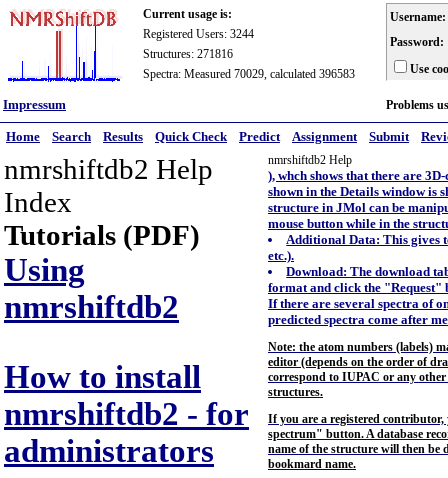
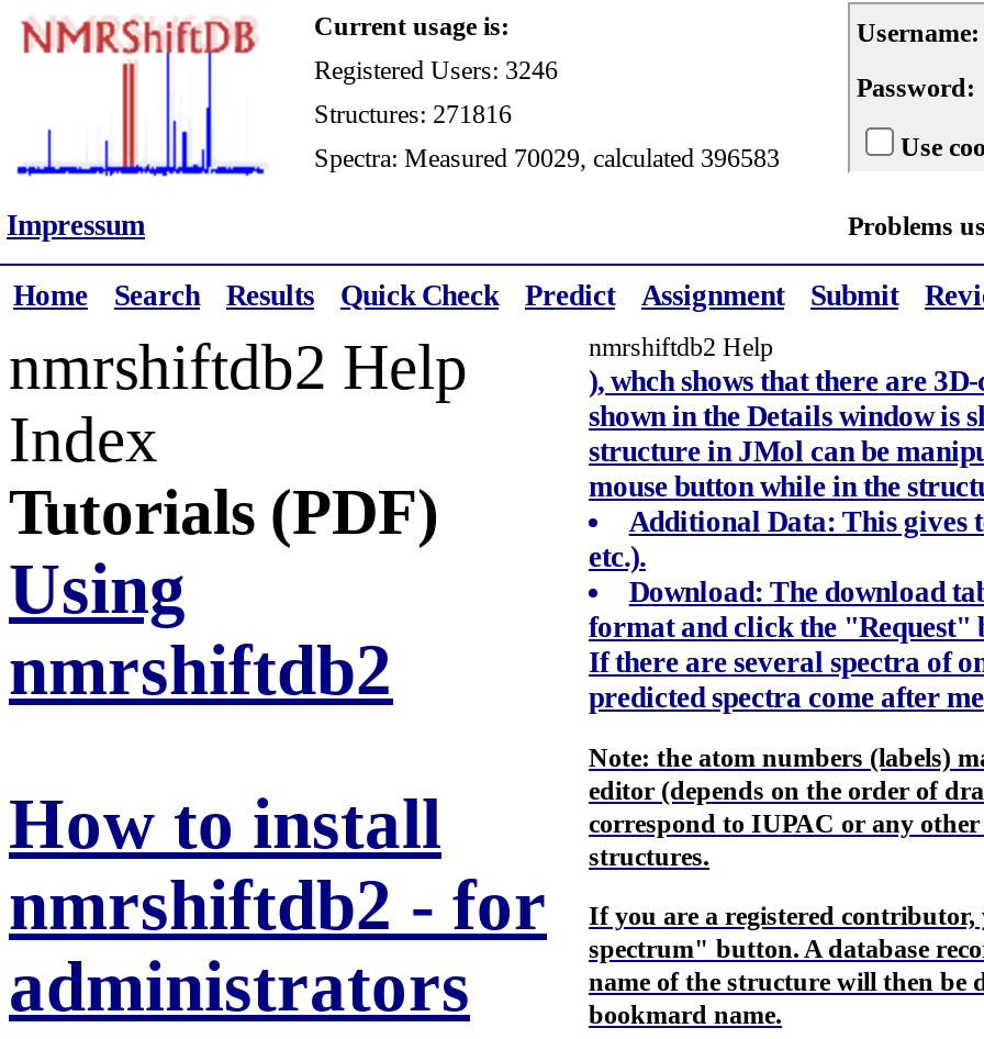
[143,27,254,41] Registered Users: 3244 -> [314,55,558,86] Registered Users: 3246

